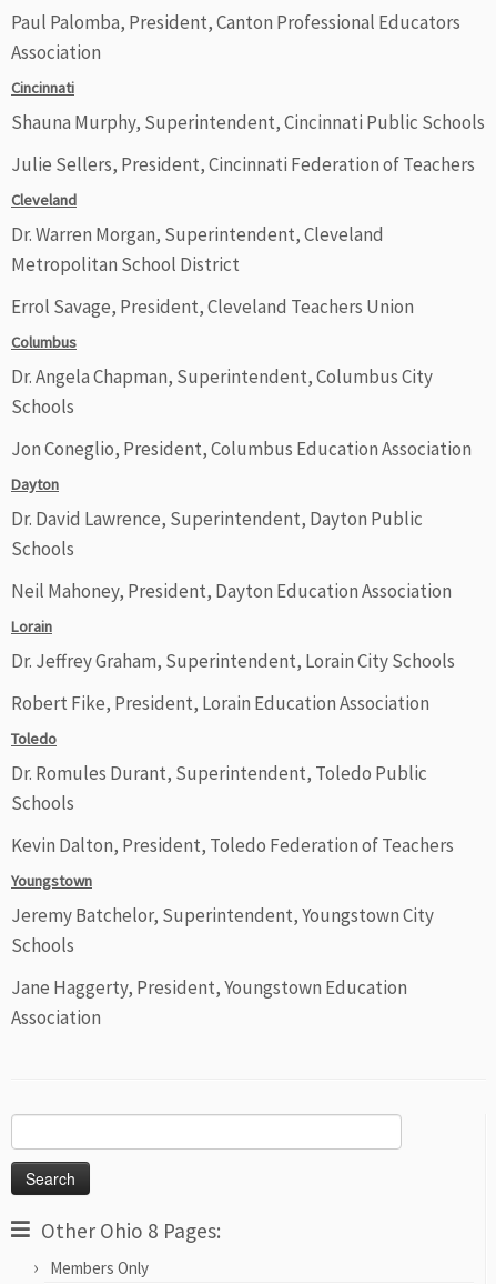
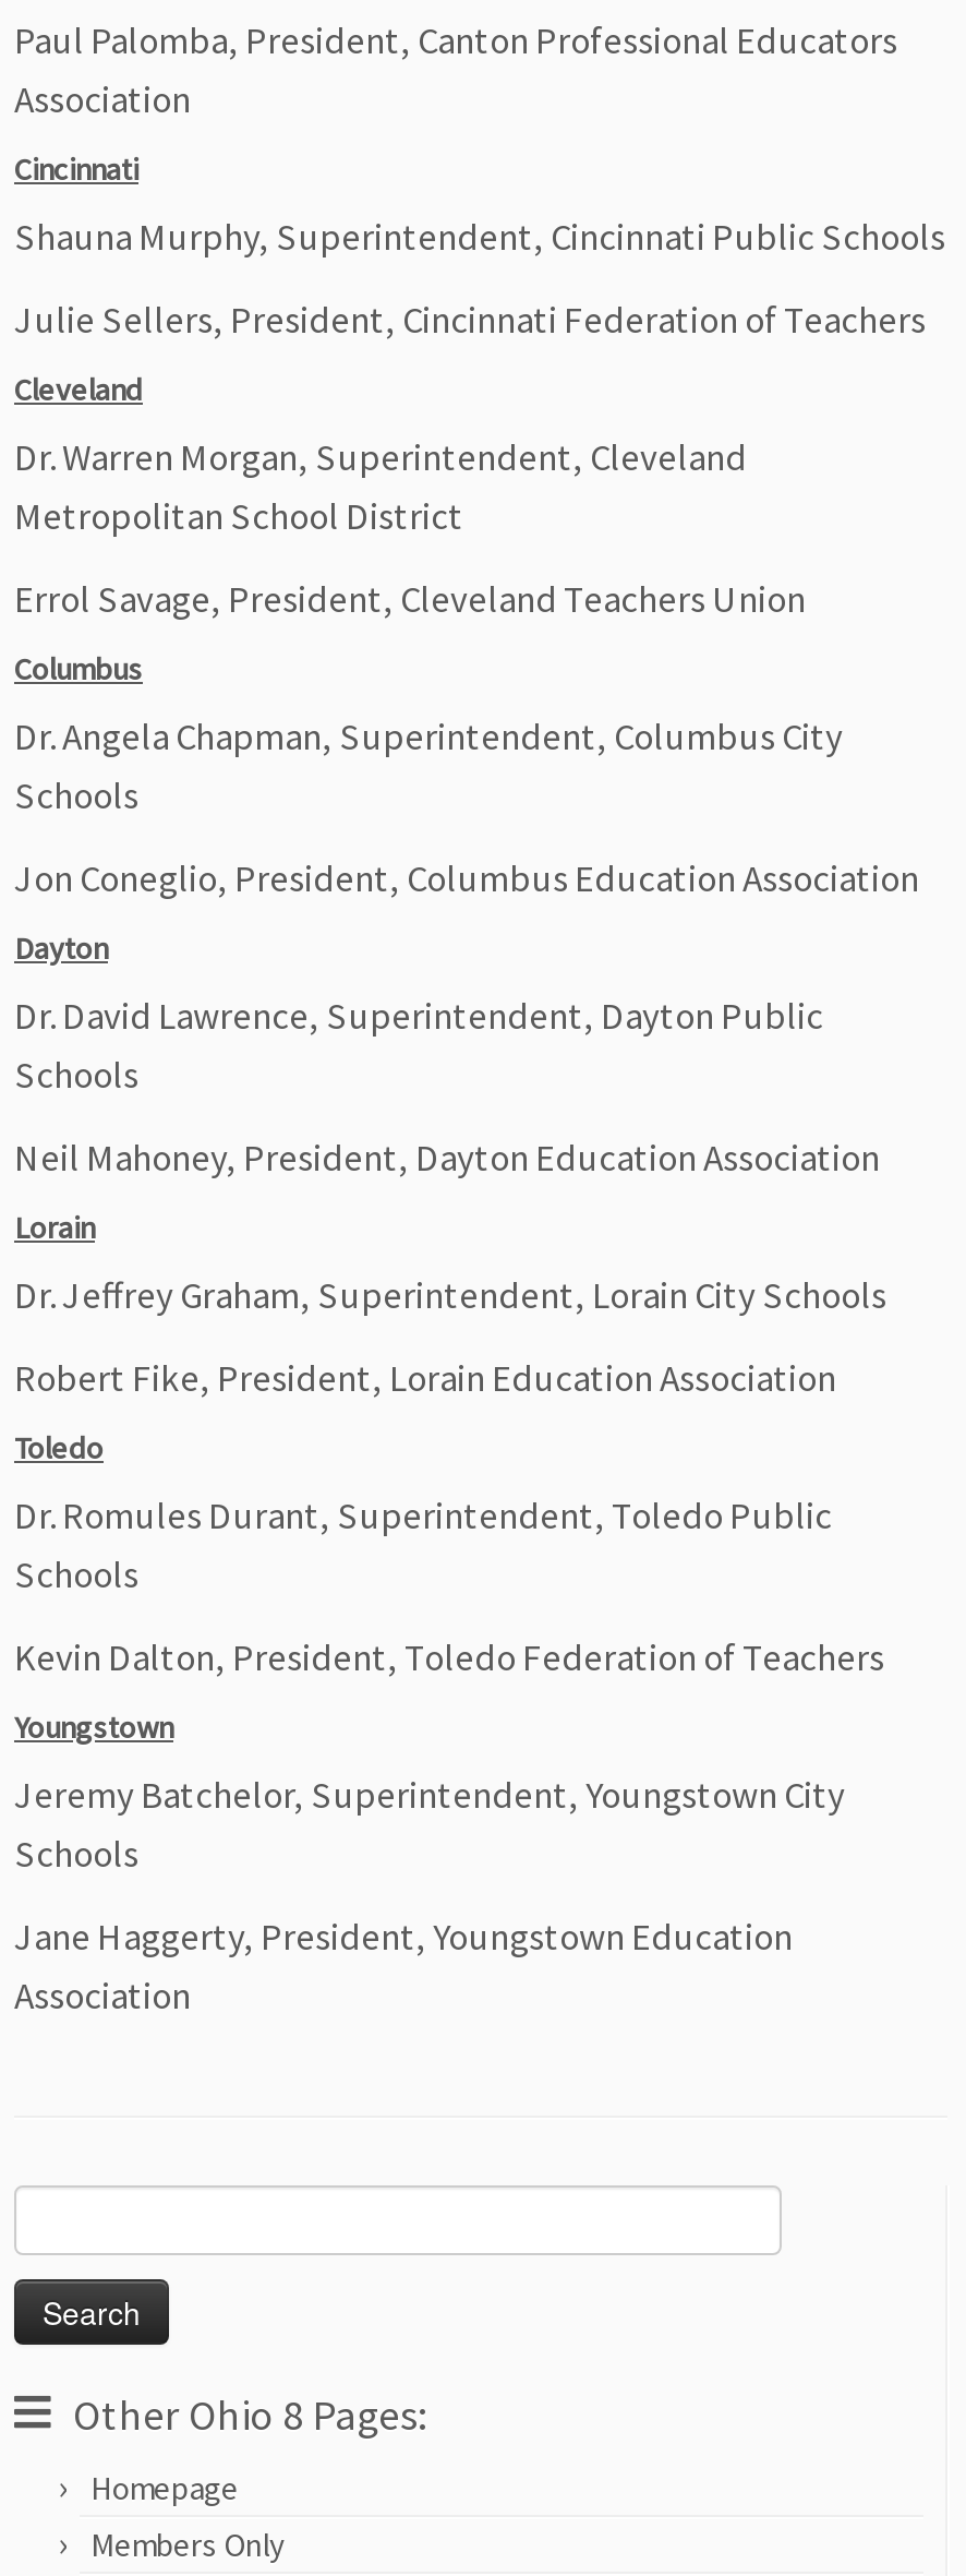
none -> [90,2468,239,2509] Homepage

